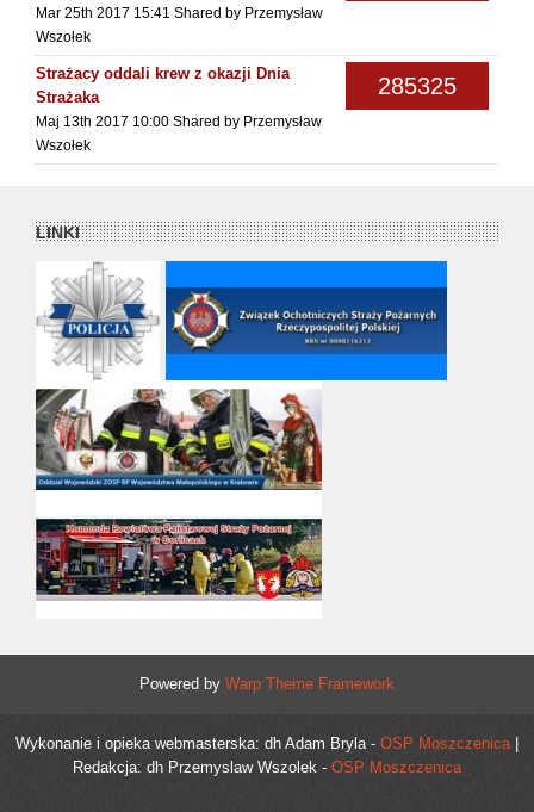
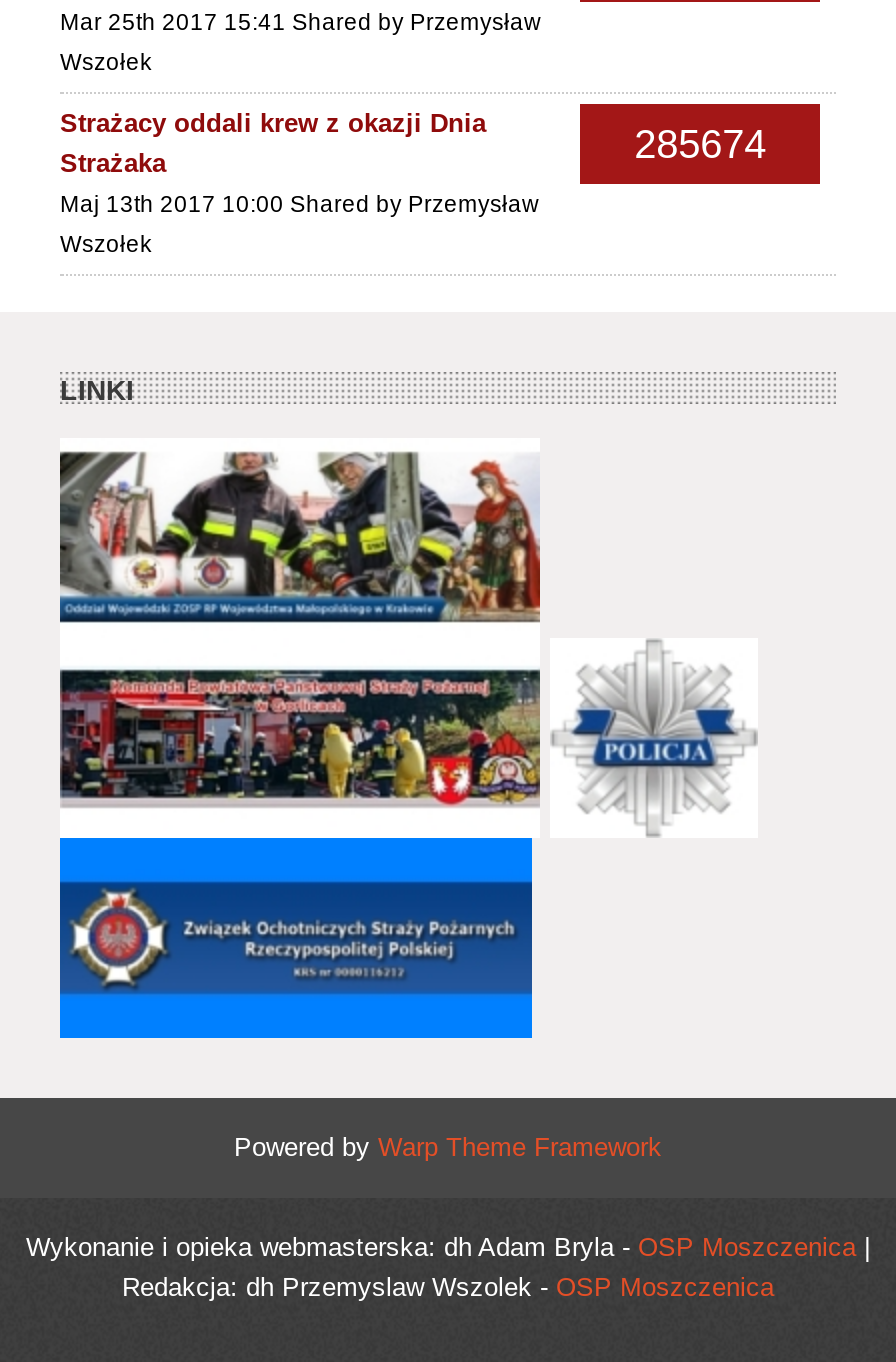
[378,73,457,99] 285325 -> [634,122,766,166] 285674
[35,260,451,619] [image] -> [58,438,758,1040] [image]

